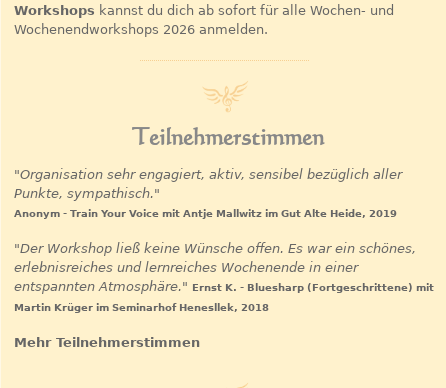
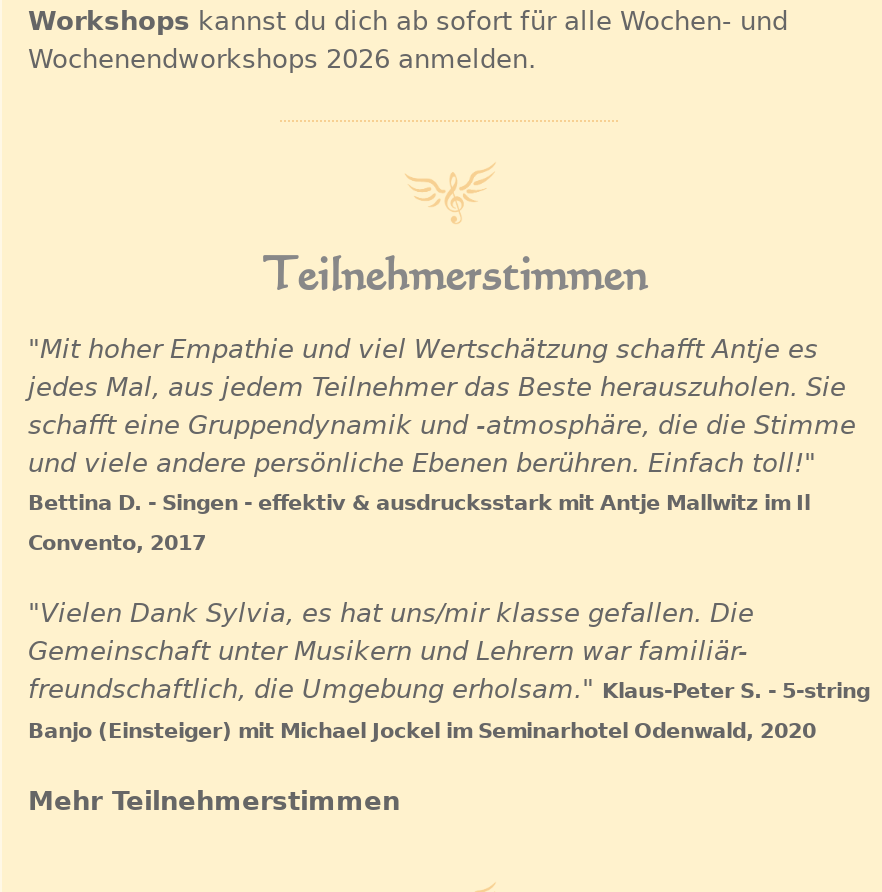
[14,167,434,313] "Organisation sehr engagiert, aktiv, sensibel bezüglich aller | Punkte, sympathisch." | Anonym - Train Your Voice mit Antje Mallwitz im Gut Alte Heide, 2019 | "Der Workshop ließ keine Wünsche offen. Es war ein schönes, | erlebnisreiches und lernreiches Wochenende in einer | entspannten Atmosphäre." Ernst K. - Bluesharp (Fortgeschrittene) mit | Martin Krüger im Seminarhof Henesllek, 2018 -> [28,335,870,743] "Mit hoher Empathie und viel Wertschätzung schafft Antje es | jedes Mal, aus jedem Teilnehmer das Beste herauszuholen. Sie | schafft eine Gruppendynamik und -atmosphäre, die die Stimme | und viele andere persönliche Ebenen berühren. Einfach toll!" | Bettina D. - Singen - effektiv & ausdrucksstark mit Antje Mallwitz im Il | Convento, 2017 | "Vielen Dank Sylvia, es hat uns/mir klasse gefallen. Die | Gemeinschaft unter Musikern und Lehrern war familiär- | freundschaftlich, die Umgebung erholsam." Klaus-Peter S. - 5-string | Banjo (Einsteiger) mit Michael Jockel im Seminarhotel Odenwald, 2020

